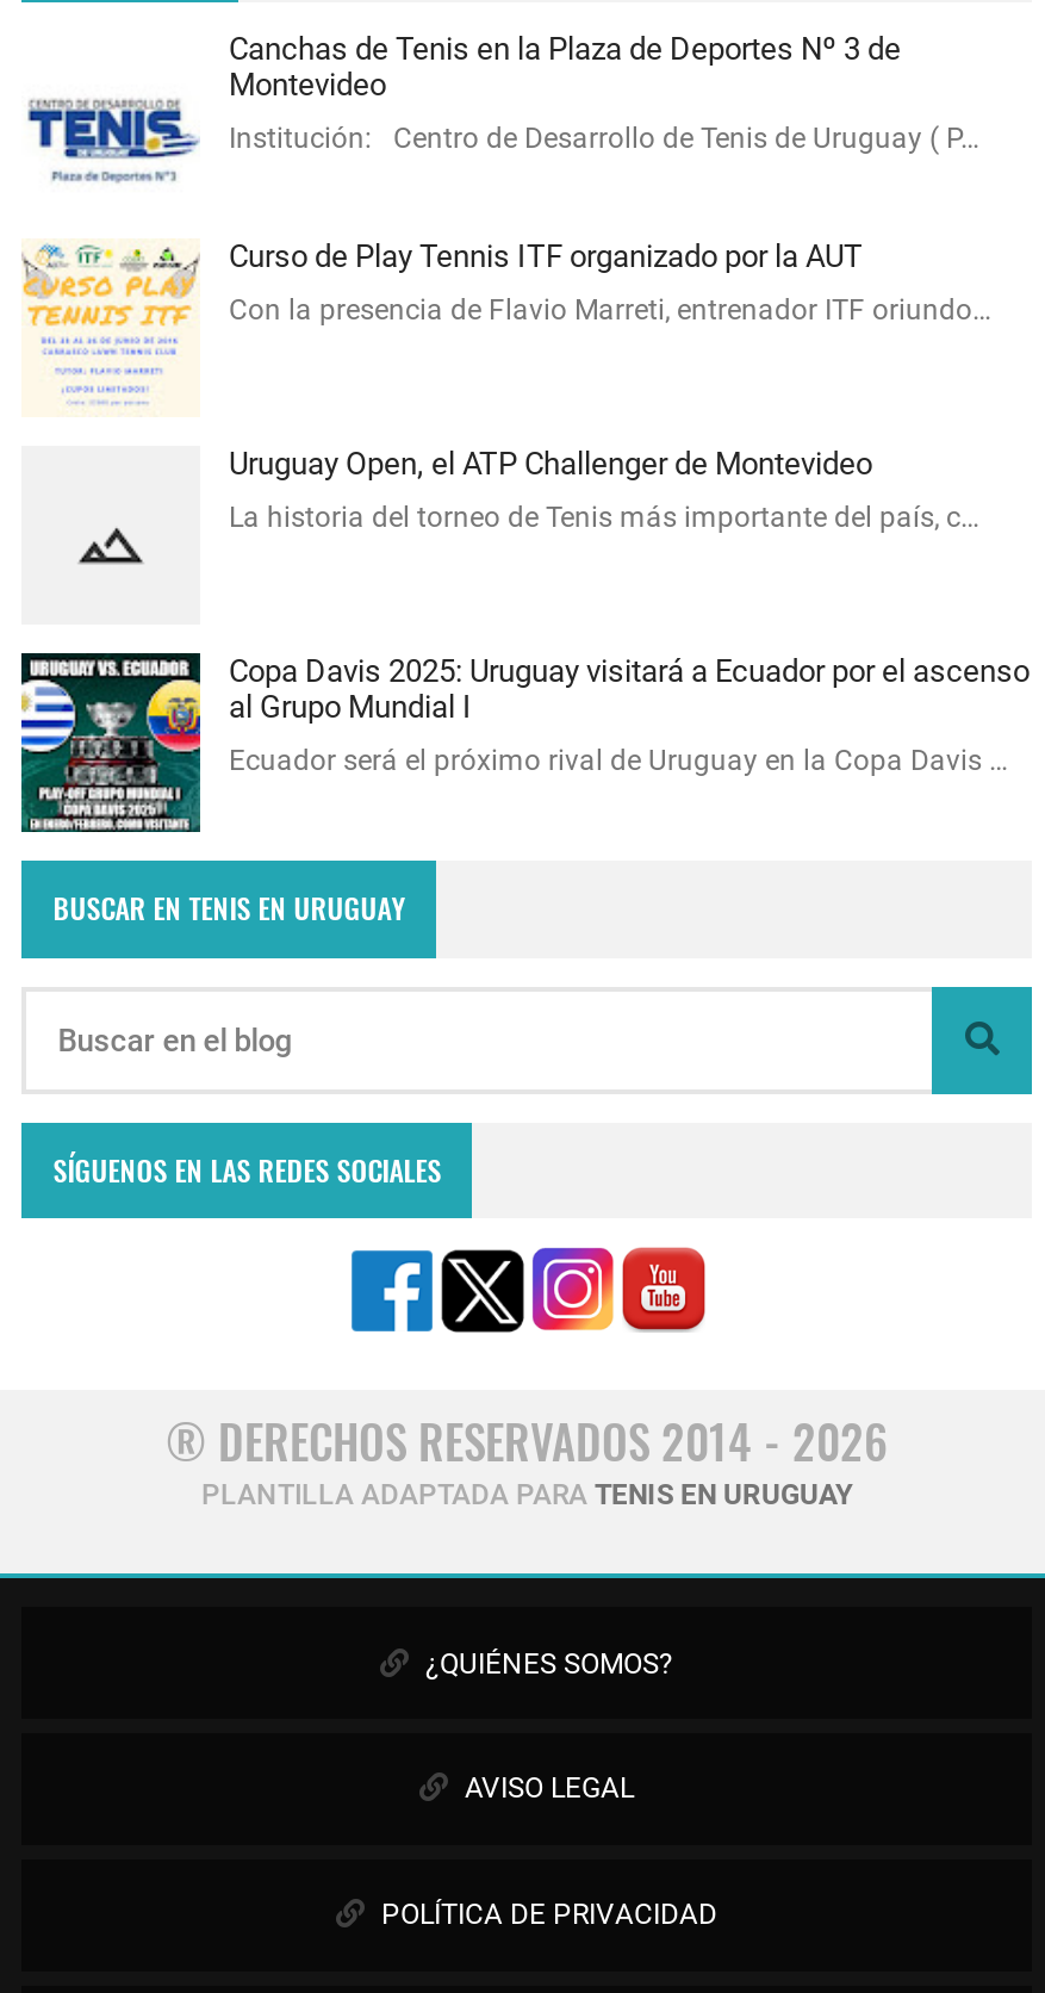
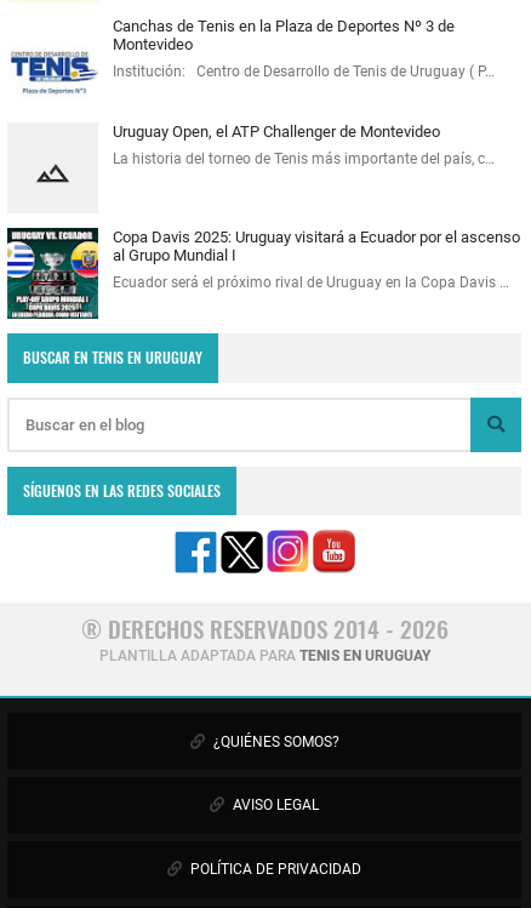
[21,239,991,374] [image] | Curso de Play Tennis ITF organizado por la AUT | Con la presencia de Flavio Marreti, entrenador ITF oriundo… -> none

